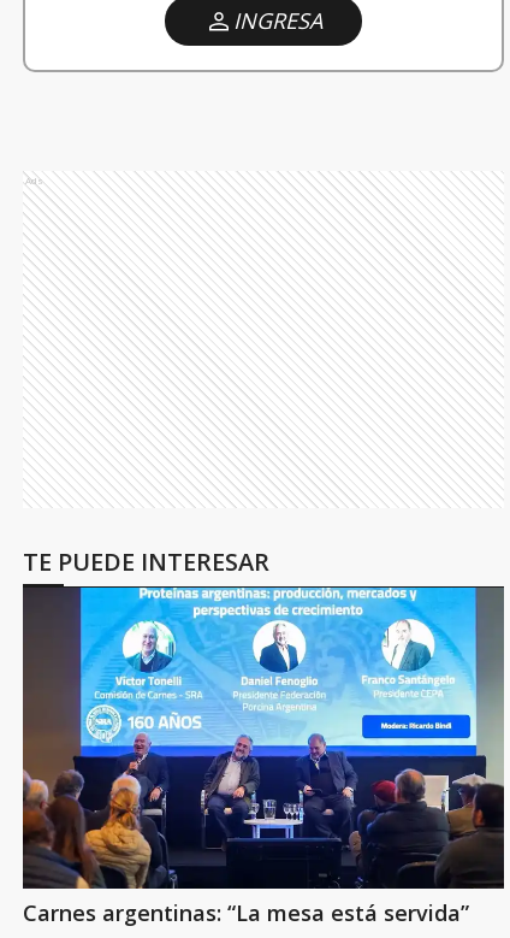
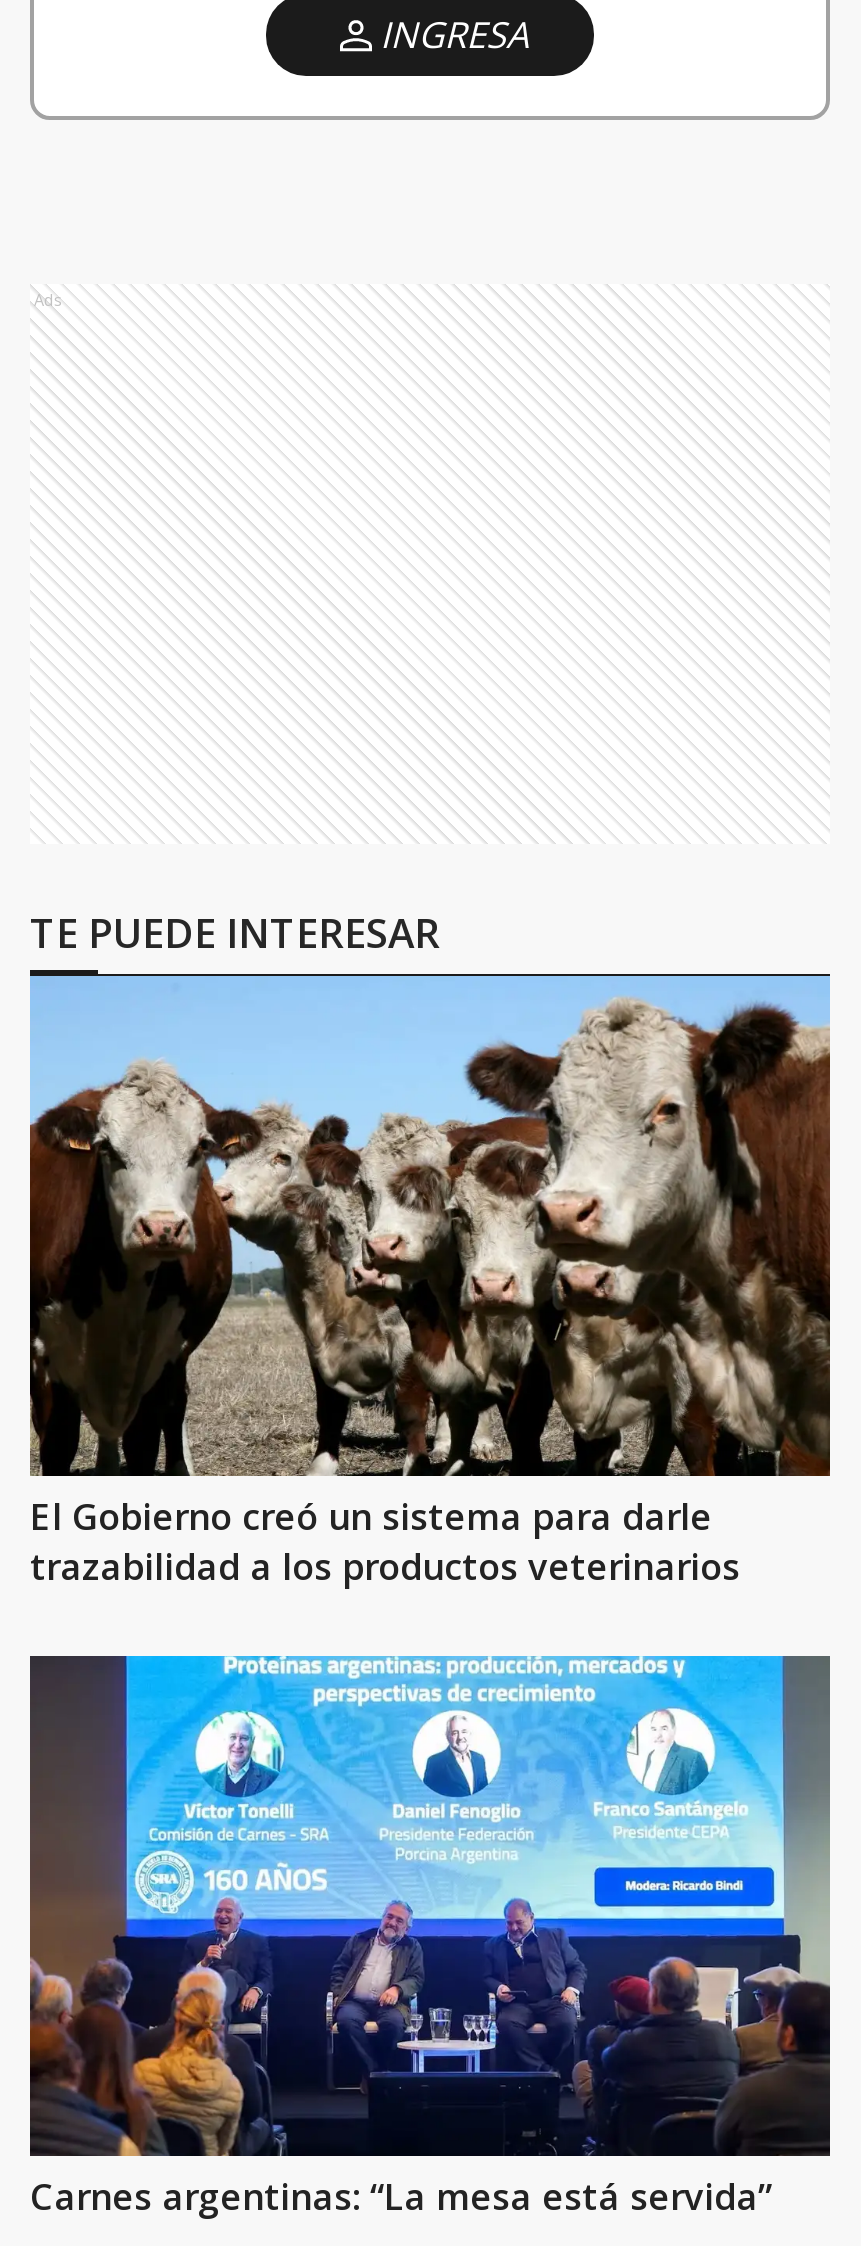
none -> [28,974,832,1590] [image] | El Gobierno creó un sistema para darle | trazabilidad a los productos veterinarios

